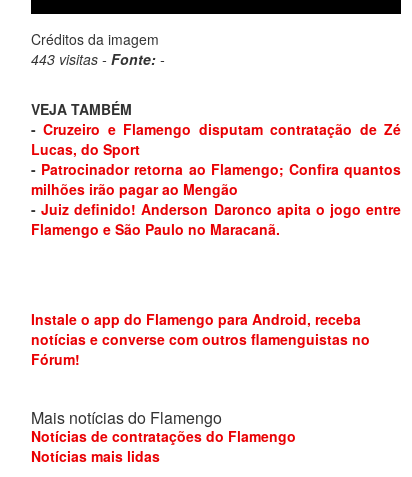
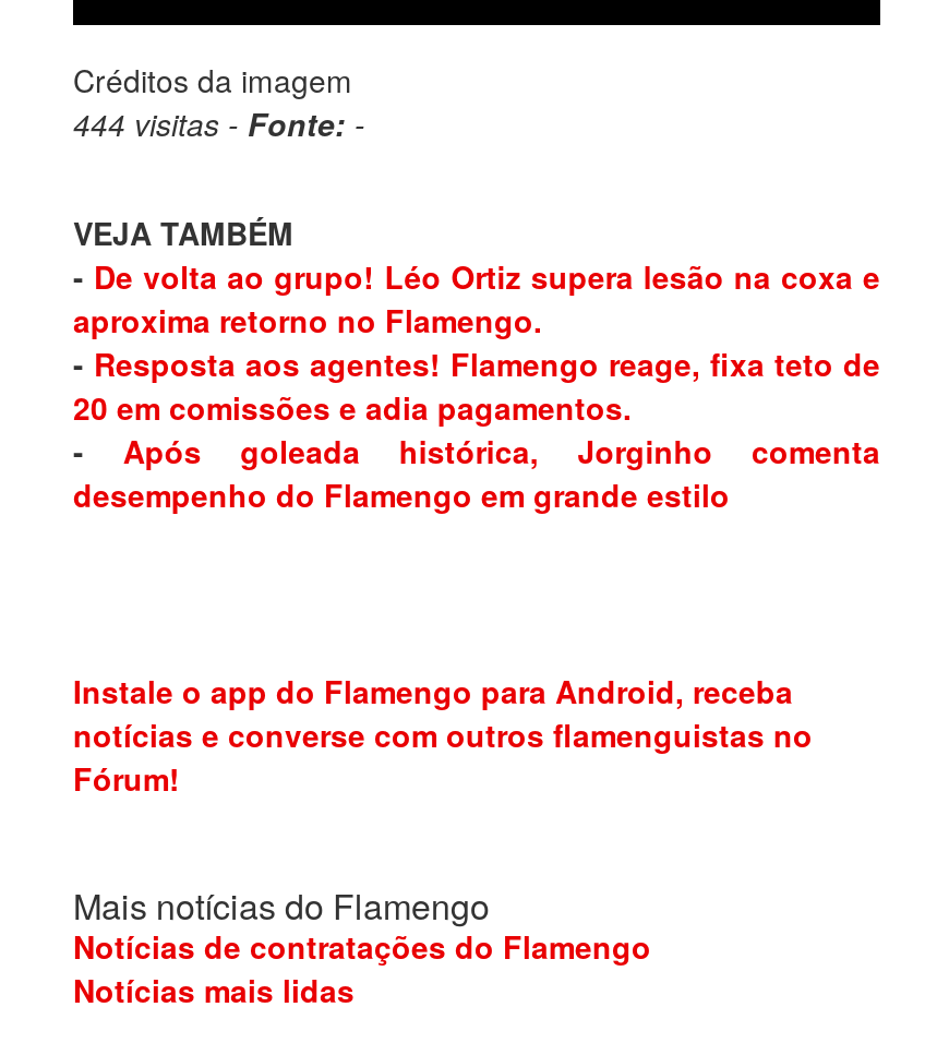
[31,49,165,69] 443 visitas - Fonte: - -> [73,101,365,145] 444 visitas - Fonte: -
[31,119,401,239] - Cruzeiro e Flamengo disputam contratação de Zé | Lucas, do Sport | - Patrocinador retorna ao Flamengo; Confira quantos | milhões irão pagar ao Mengão | - Juiz definido! Anderson Daronco apita o jogo entre | Flamengo e São Paulo no Maracanã. -> [73,254,880,516] - De volta ao grupo! Léo Ortiz supera lesão na coxa e | aproxima retorno no Flamengo. | - Resposta aos agentes! Flamengo reage, fixa teto de | 20 em comissões e adia pagamentos. | - Após goleada histórica, Jorginho comenta | desempenho do Flamengo em grande estilo

